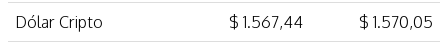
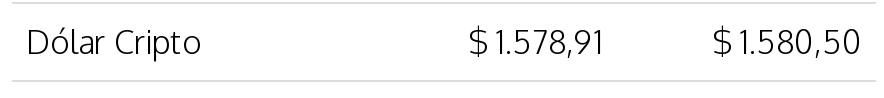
[229,12,303,32] $ 1.567,44 -> [468,22,602,62] $ 1.578,91
[359,12,433,32] $ 1.570,05 -> [712,22,862,62] $ 1.580,50

